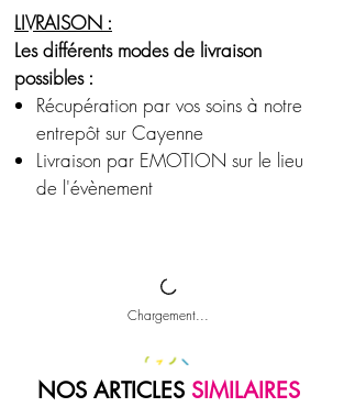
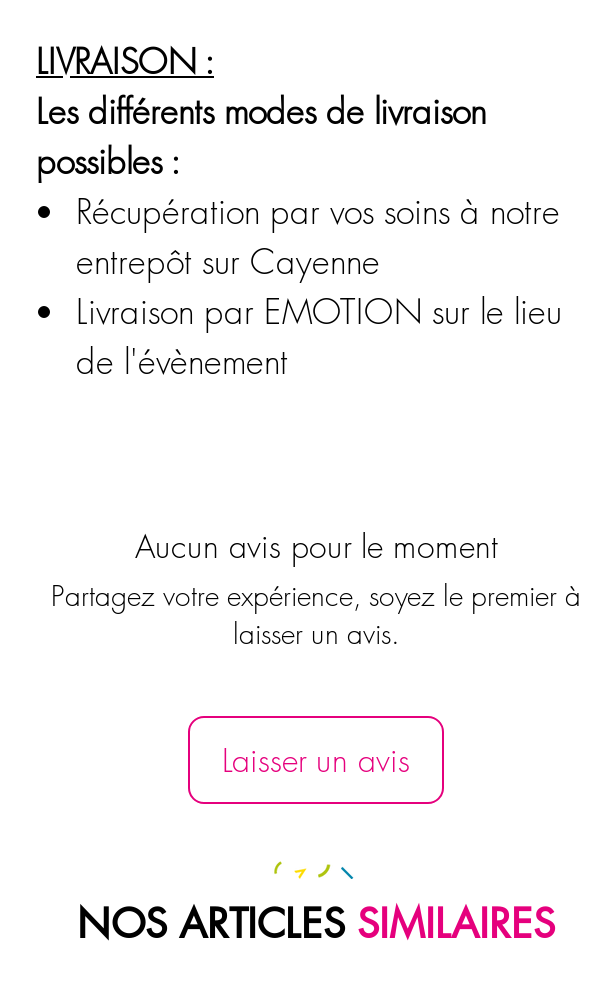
[127,306,209,324] Chargement... -> [51,524,581,782] Aucun avis pour le moment | Partagez votre expérience, soyez le premier à | laisser un avis. | Laisser un avis

